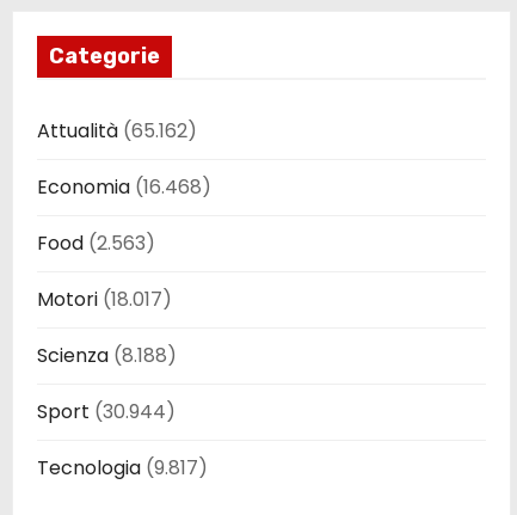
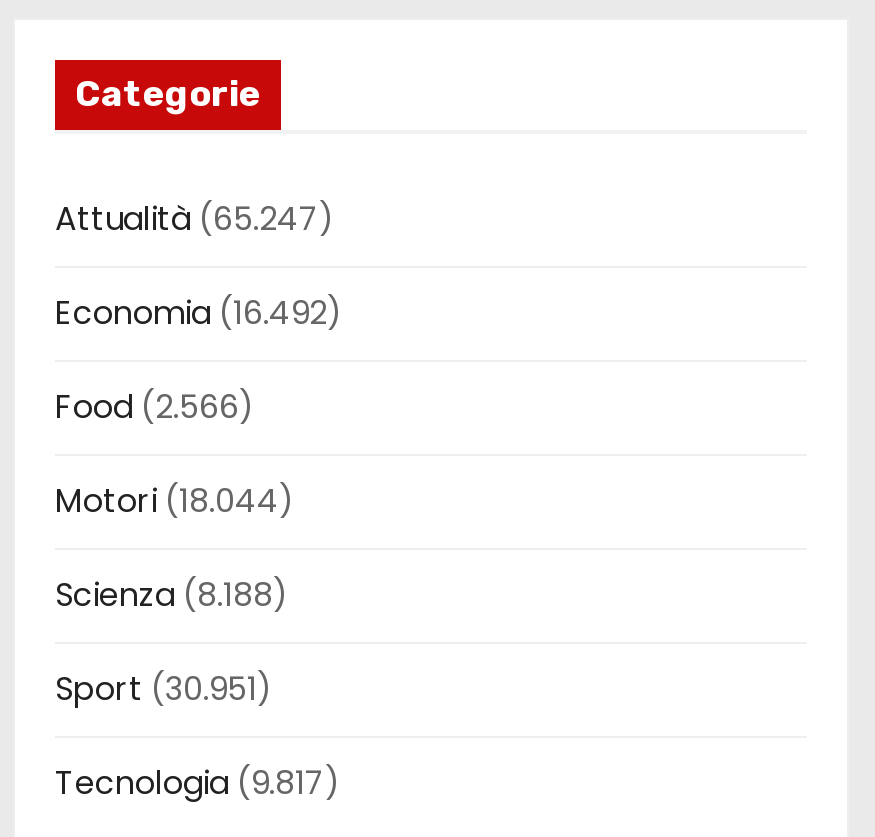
[37,117,197,144] Attualità (65.162) -> [55,195,335,241] Attualità (65.247)
[37,173,211,200] Economia (16.468) -> [55,289,343,335] Economia (16.492)
[37,229,155,256] Food (2.563) -> [55,383,255,429] Food (2.566)
[37,285,172,313] Motori (18.017) -> [55,477,295,523] Motori (18.044)
[37,397,176,425] Sport (30.944) -> [55,665,273,711] Sport (30.951)

